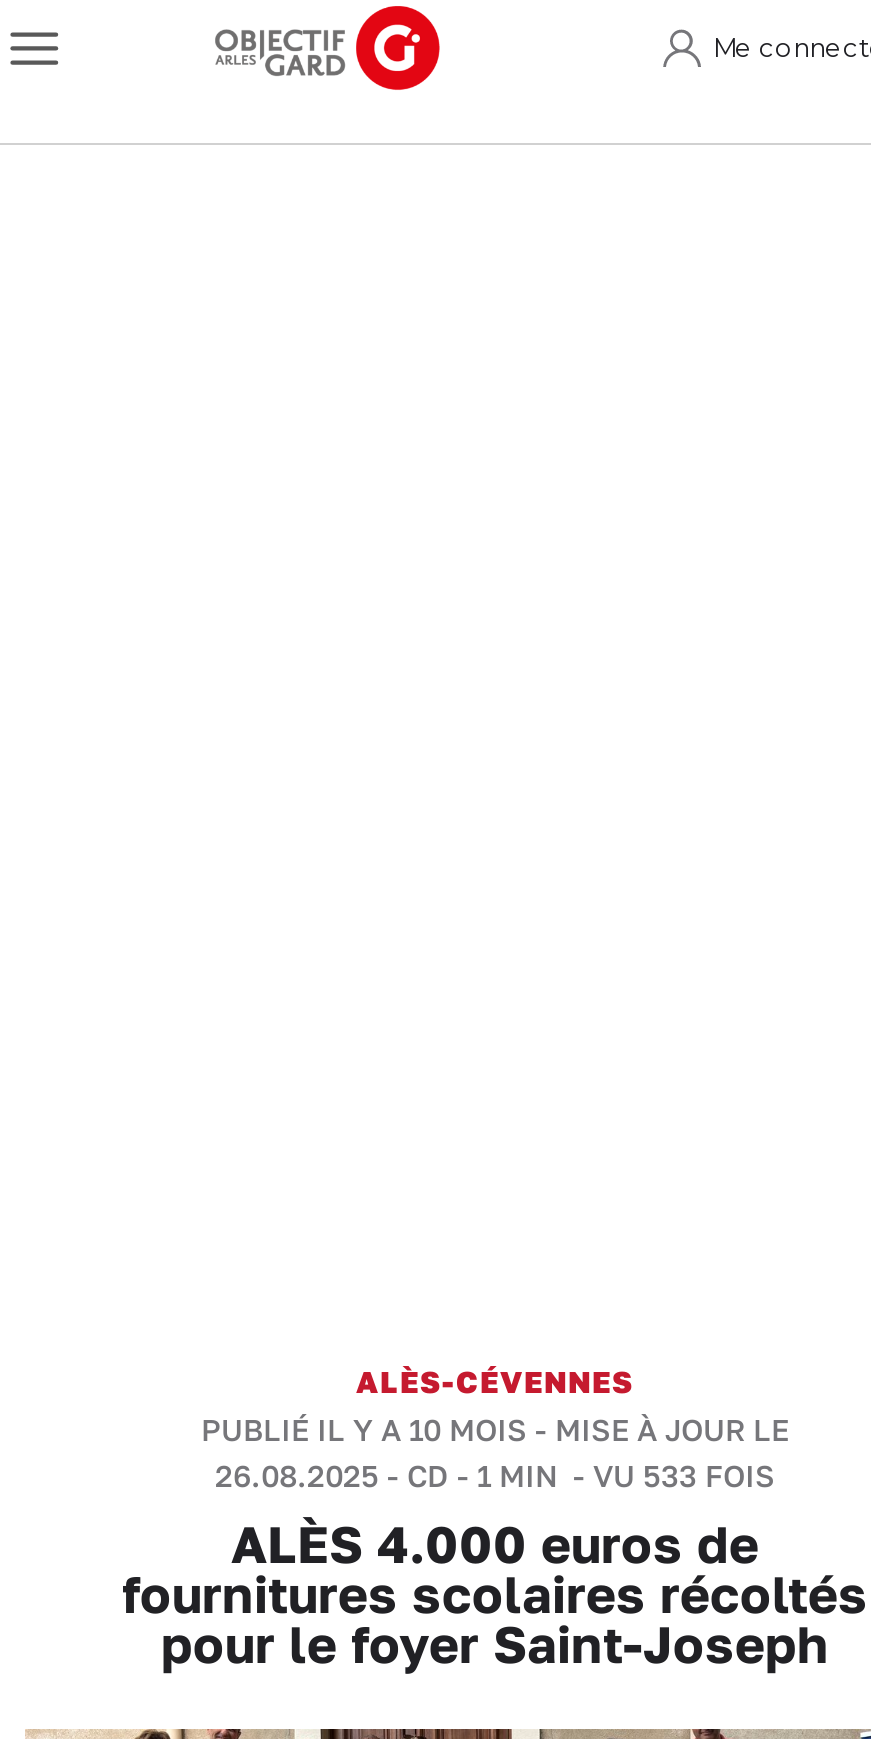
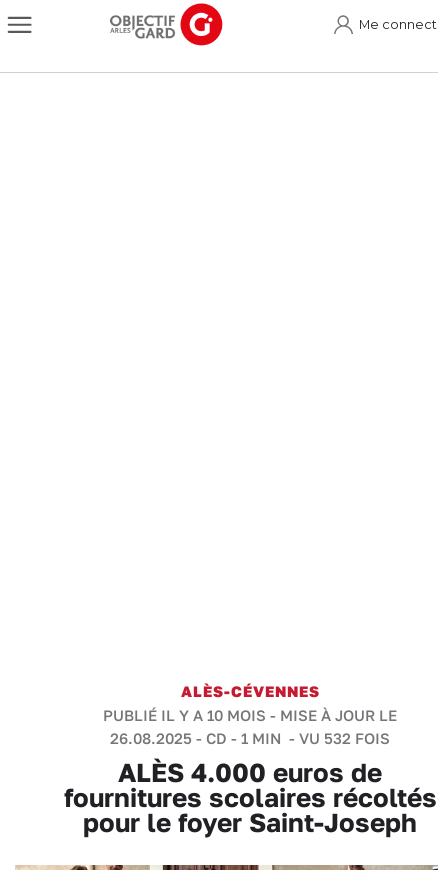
[215,1457,775,1493] 26.08.2025 - CD - 1 MIN - VU 533 FOIS -> [110,729,390,747] 26.08.2025 - CD - 1 MIN - VU 532 FOIS

